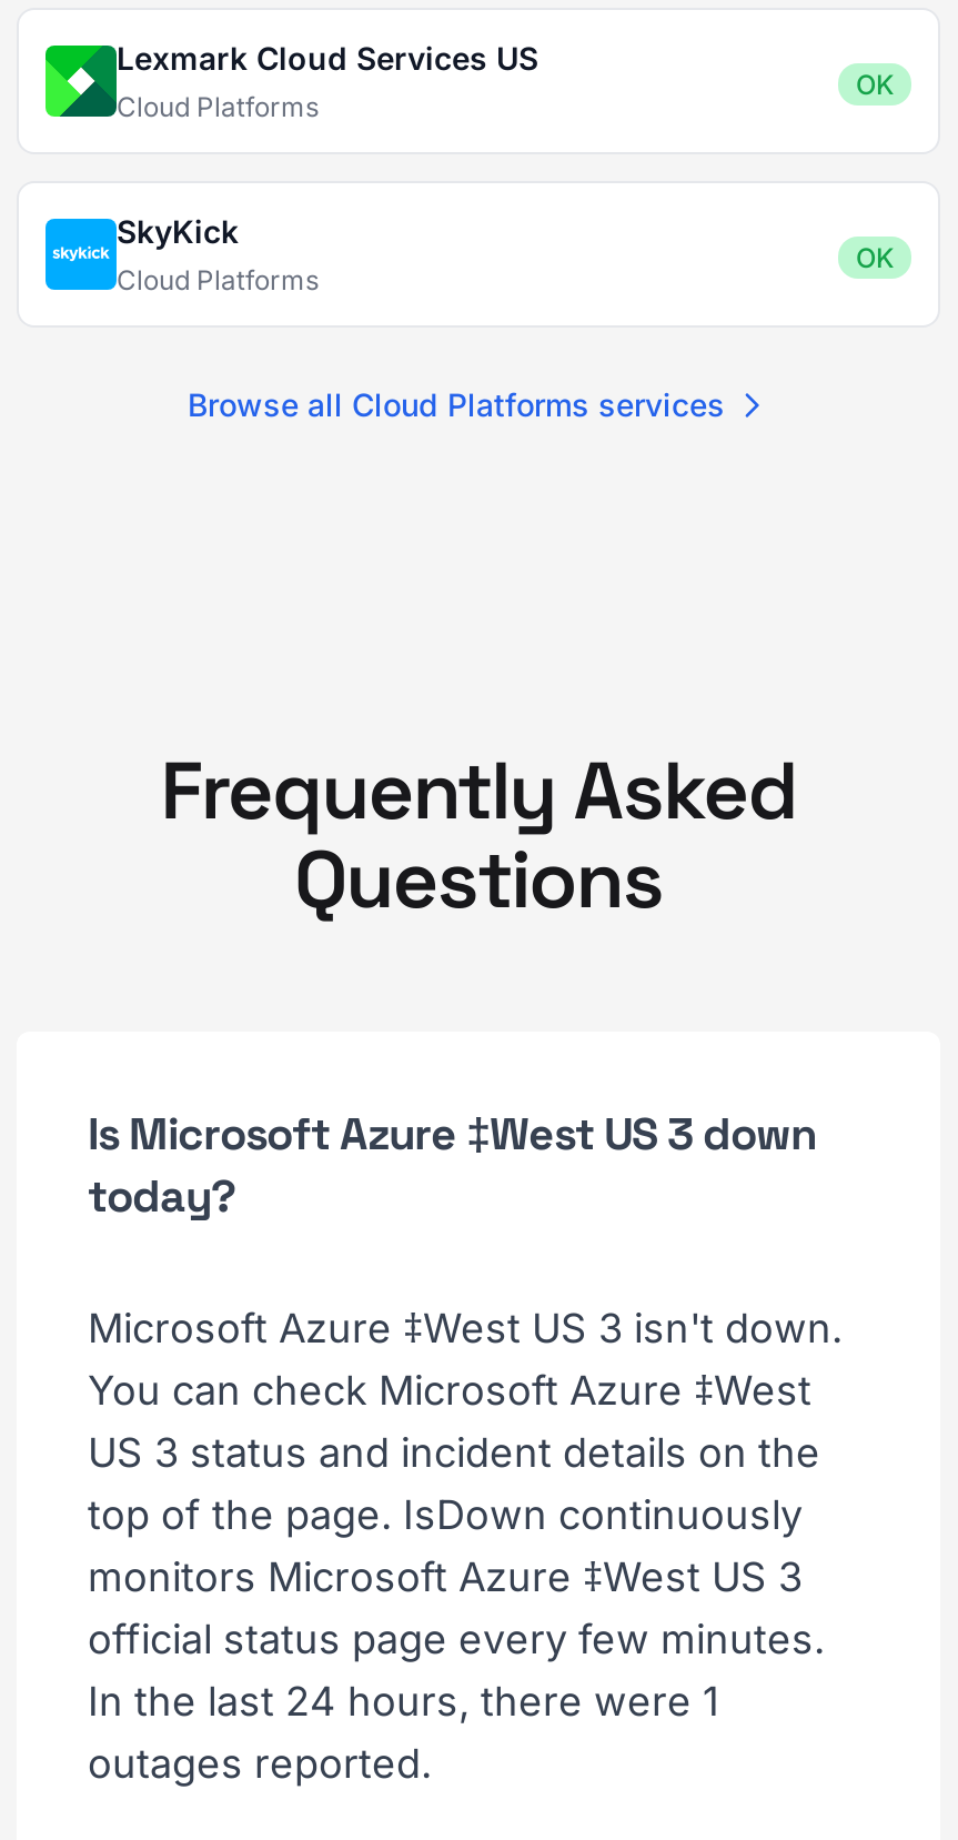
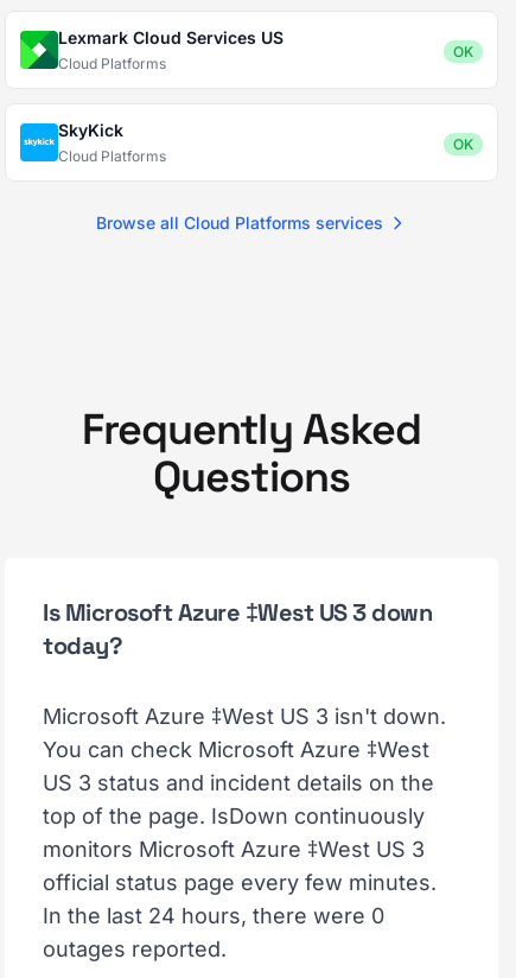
[88,1678,718,1725] In the last 24 hours, there were 1 -> [43,903,384,928] In the last 24 hours, there were 0

